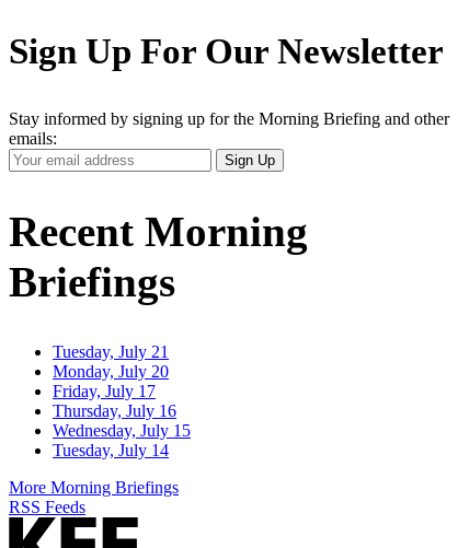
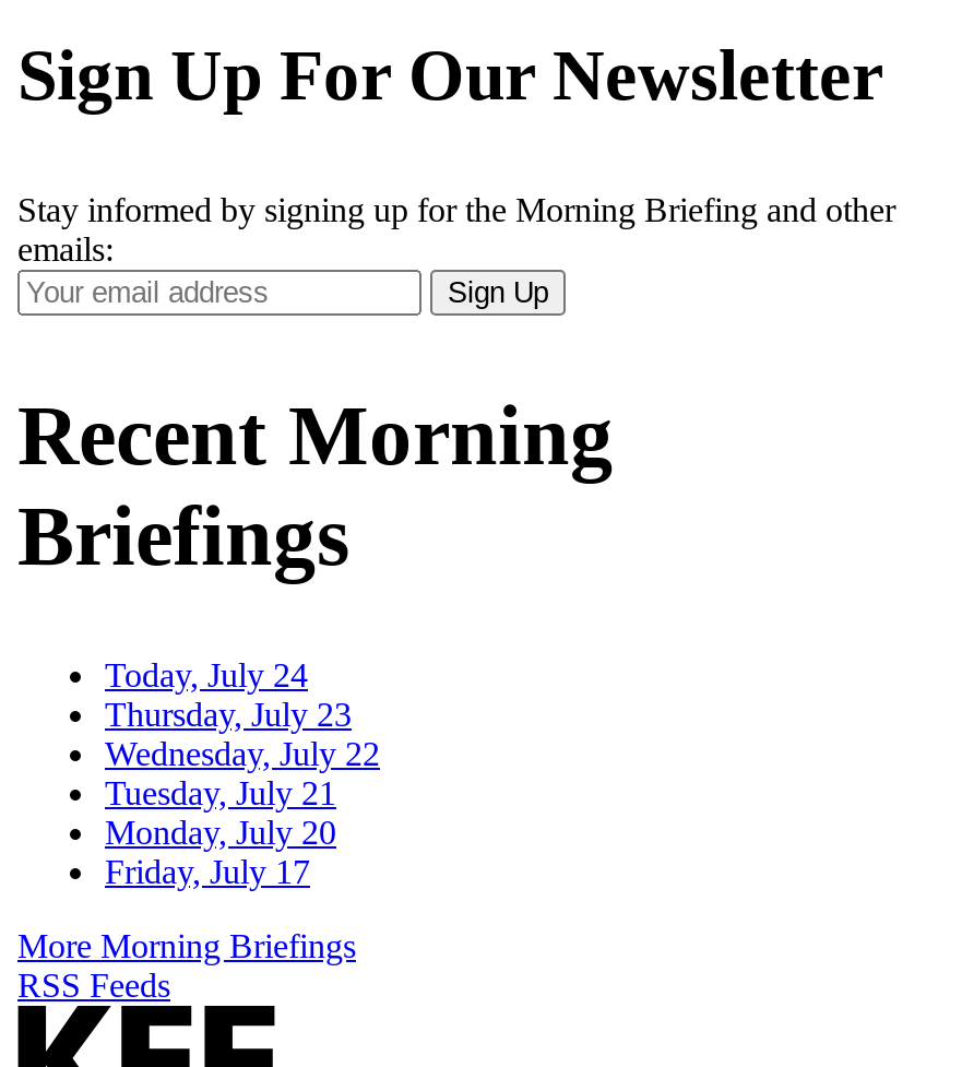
none -> [105,657,380,773] Today, July 24 | Thursday, July 23 | Wednesday, July 22
moved [53,343,169,401] -> [105,775,336,891]: Tuesday, July 21 | Monday, July 20 | Friday, July 17
[53,402,191,460] Thursday, July 16 | Wednesday, July 15 | Tuesday, July 14 -> none

